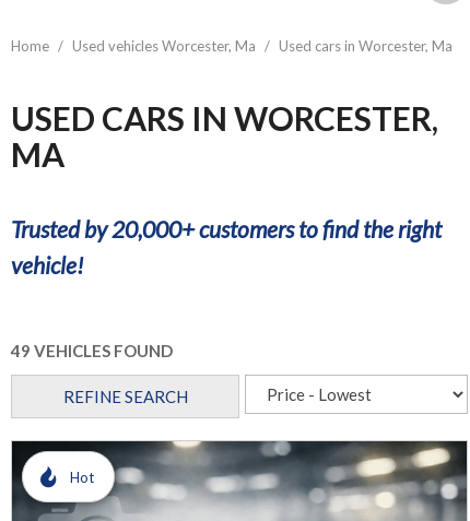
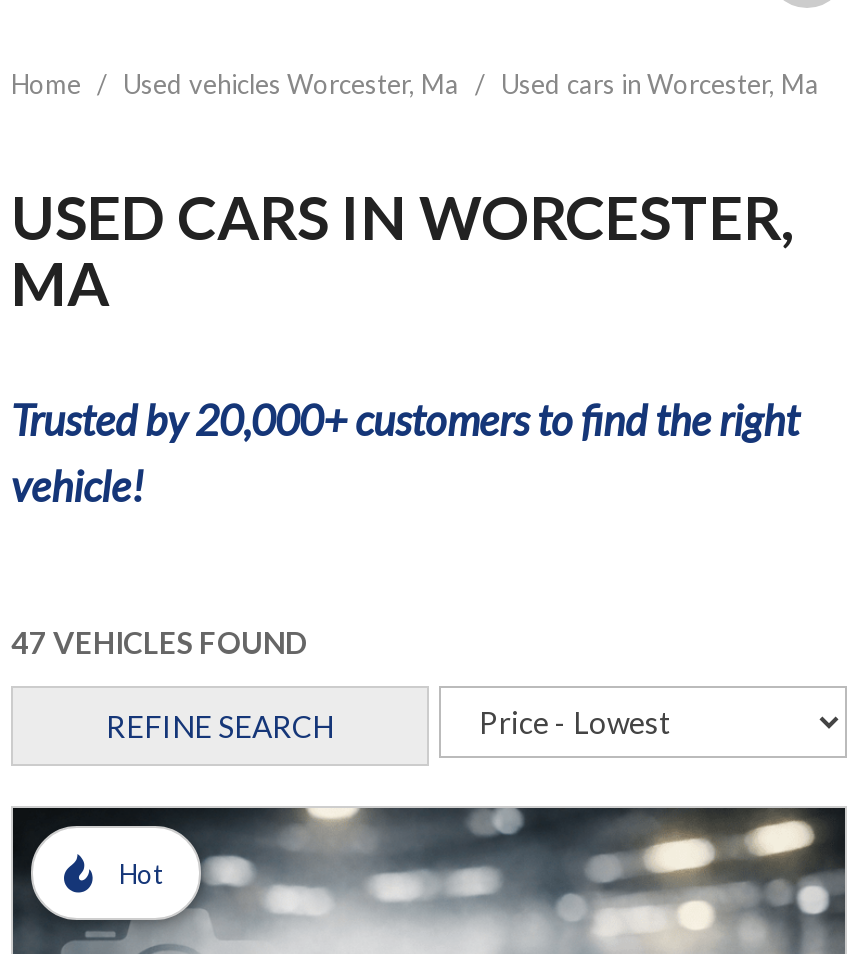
[11,341,173,360] 49 VEHICLES FOUND -> [11,624,307,660] 47 VEHICLES FOUND

